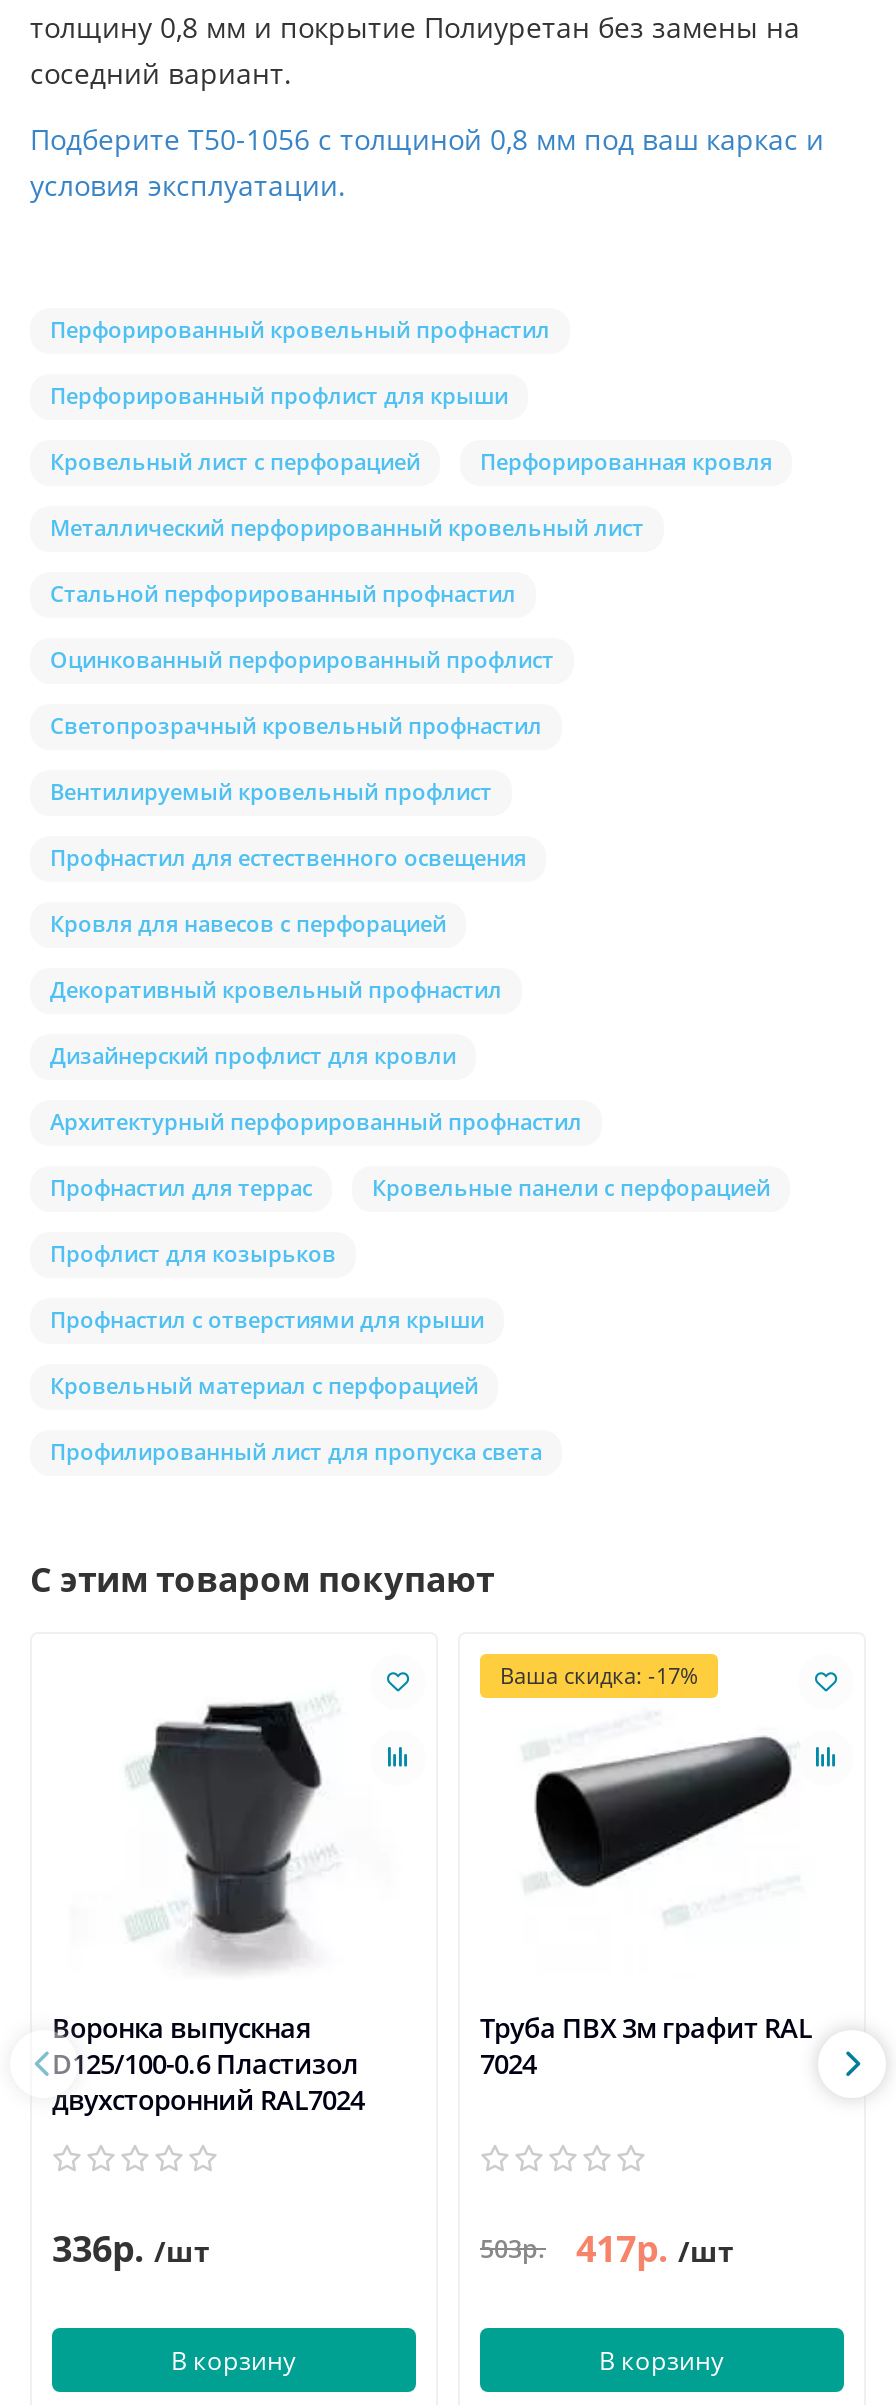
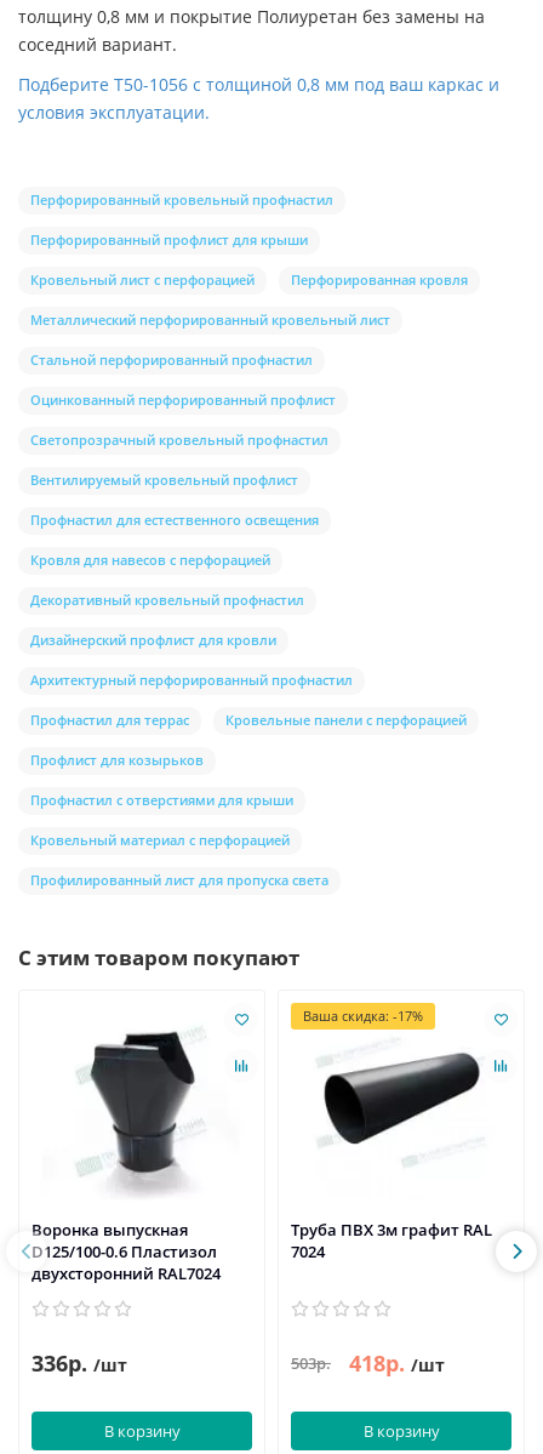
[480,2225,734,2273] 503р. 417р. /шт -> [291,1349,445,1378] 503р. 418р. /шт

